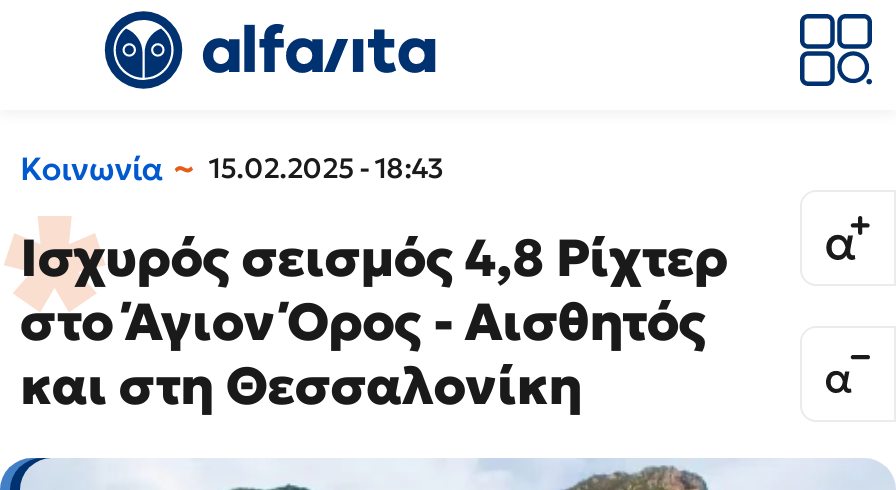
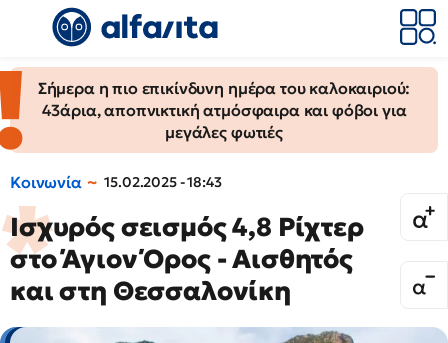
none -> [3,67,438,152] [image] | Σήμερα η πιο επικίνδυνη ημέρα του καλοκαιριού: | 43άρια, αποπνικτική ατμόσφαιρα και φόβοι για | μεγάλες φωτιές

